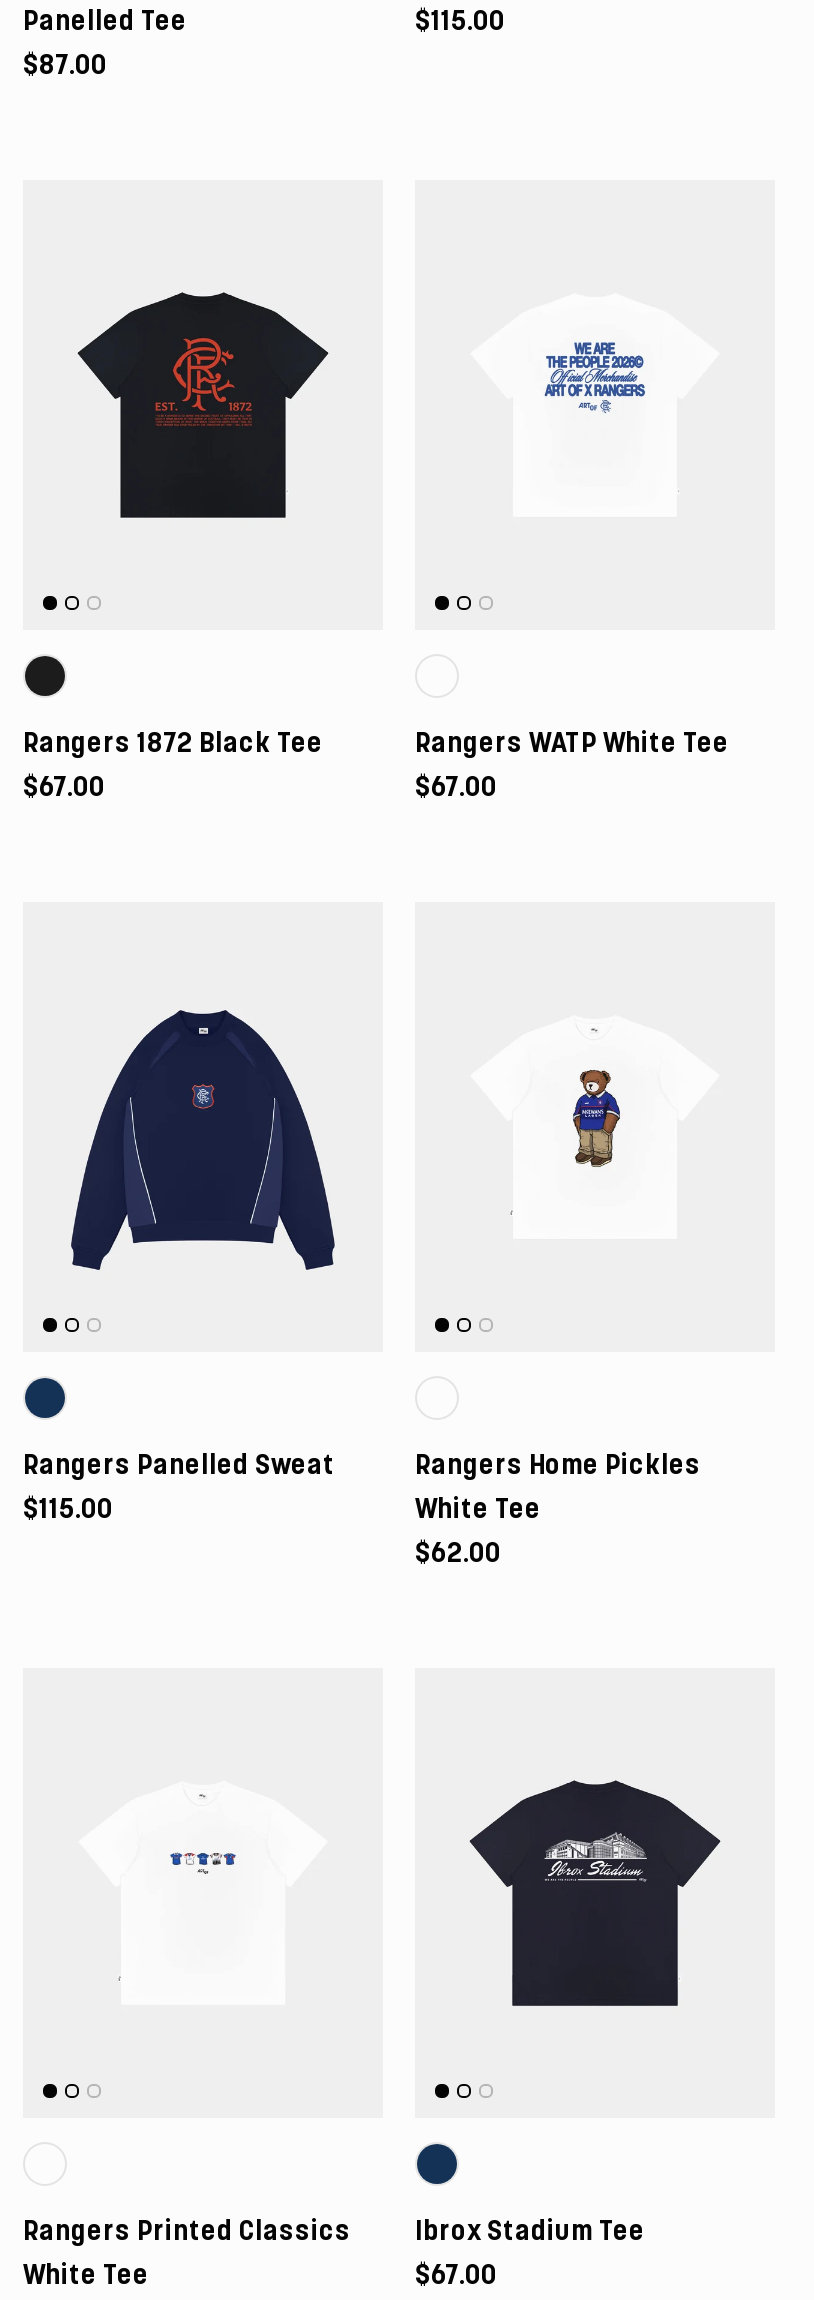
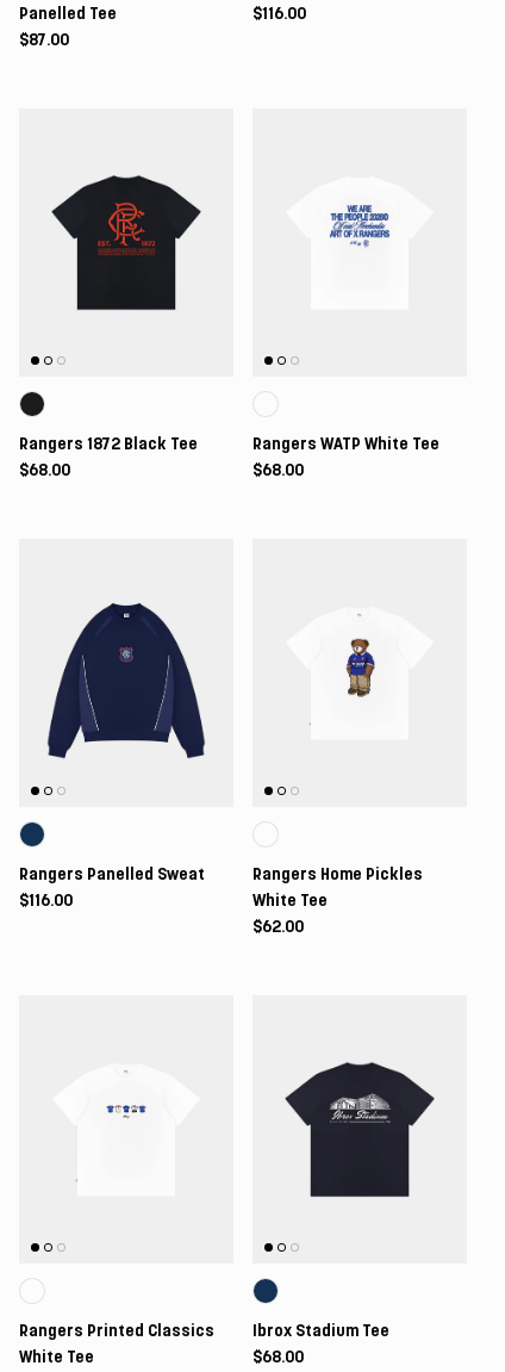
[415,9,505,37] $115.00 -> [253,6,306,23] $116.00
[23,775,105,803] $67.00 -> [19,463,70,480] $68.00
[415,775,497,803] $67.00 -> [253,463,304,480] $68.00
[23,1497,113,1525] $115.00 -> [19,893,73,910] $116.00
[415,2263,497,2291] $67.00 -> [253,1350,304,1367] $68.00

